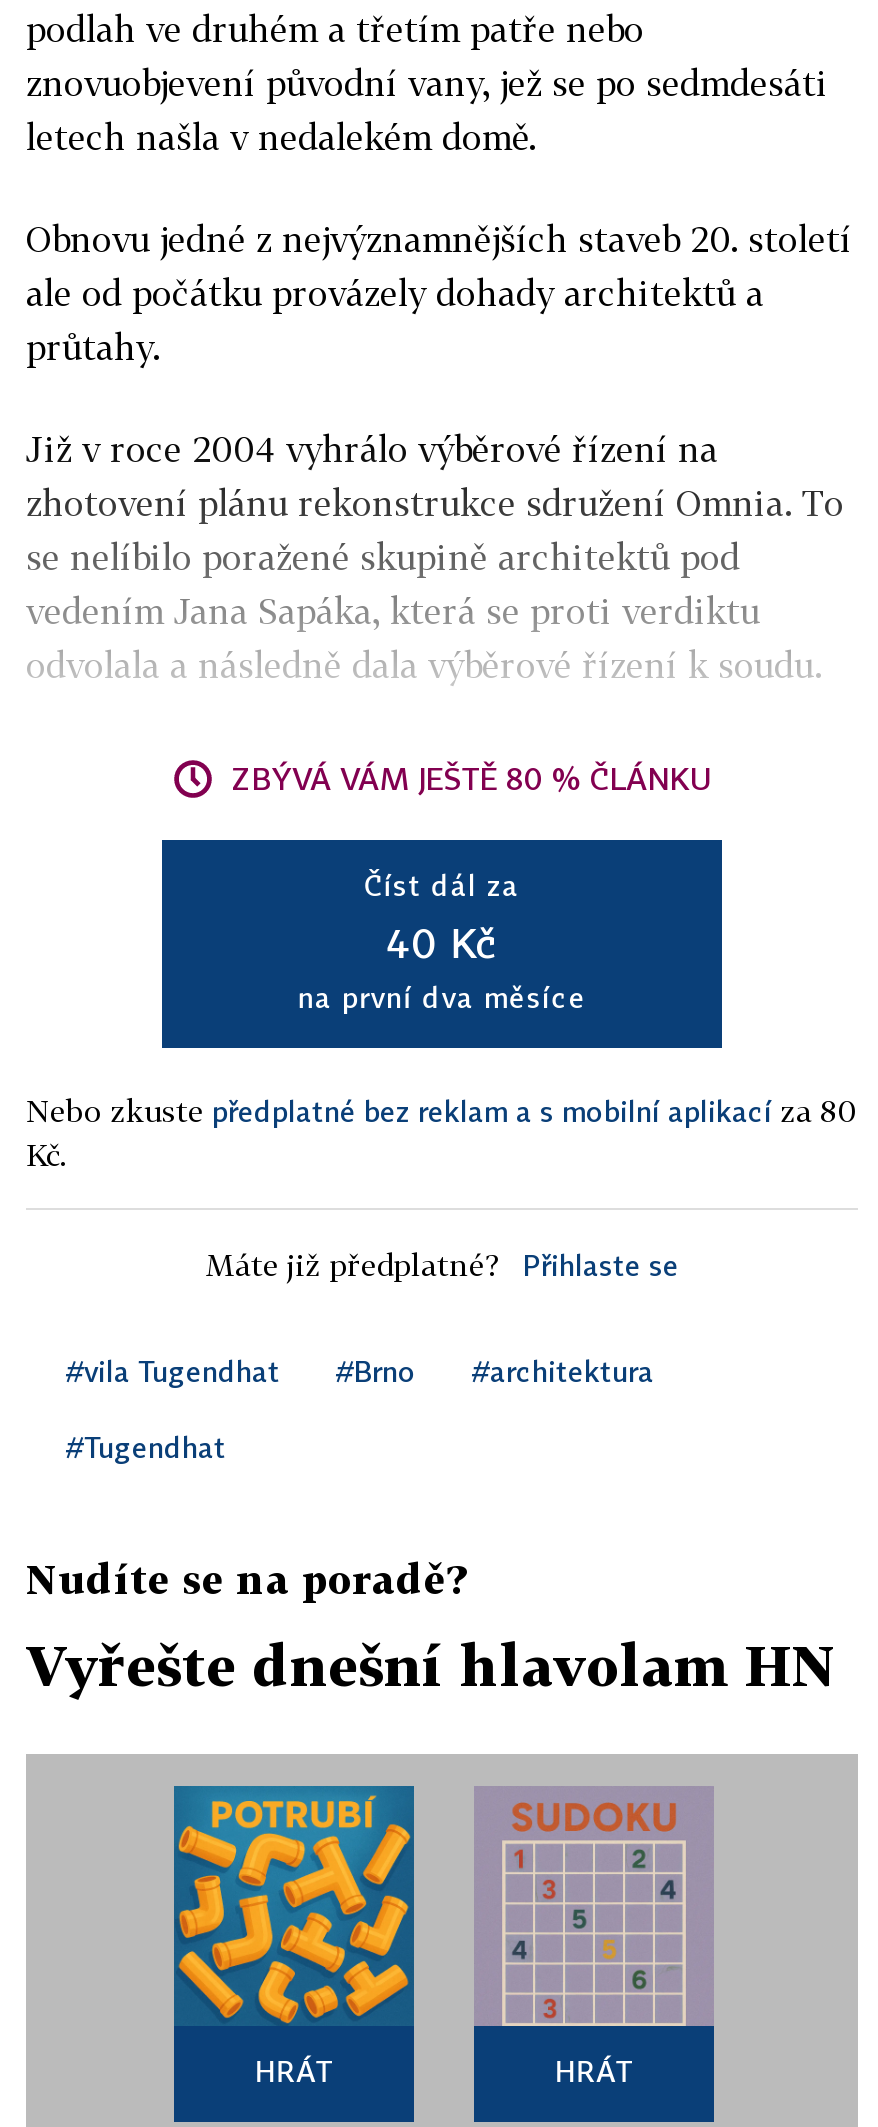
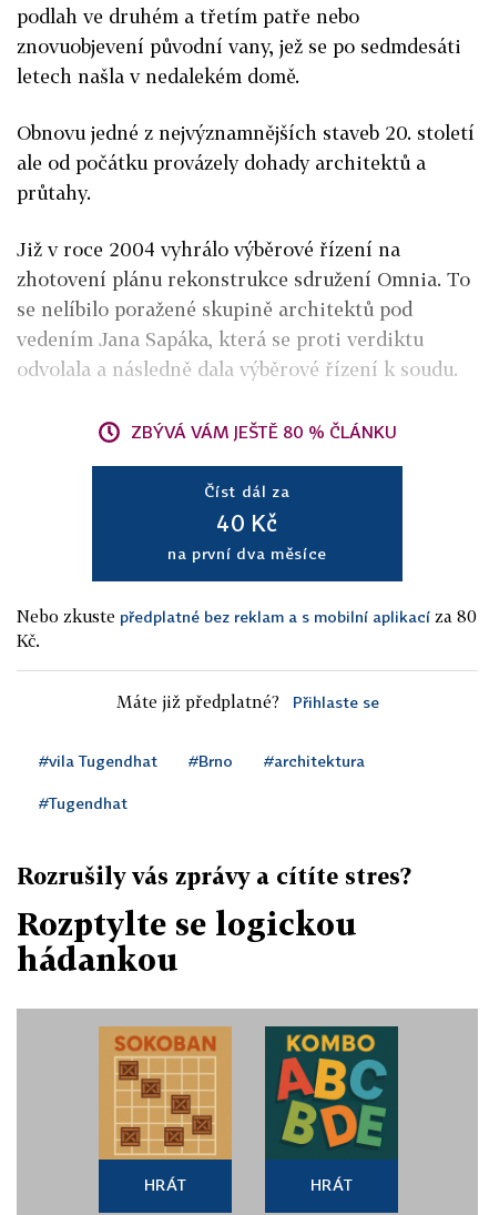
[26,1554,466,1602] Nudíte se na poradě? -> [17,862,411,889] Rozrušily vás zprávy a cítíte stres?
[26,1632,836,1698] Vyřešte dnešní hlavolam HN -> [17,905,357,978] Rozptylte se logickou | hádankou
[172,1784,416,2026] [image] -> [99,1026,232,1161] [image]
[474,1786,714,2028] [image] -> [264,1025,399,1160] [image]

